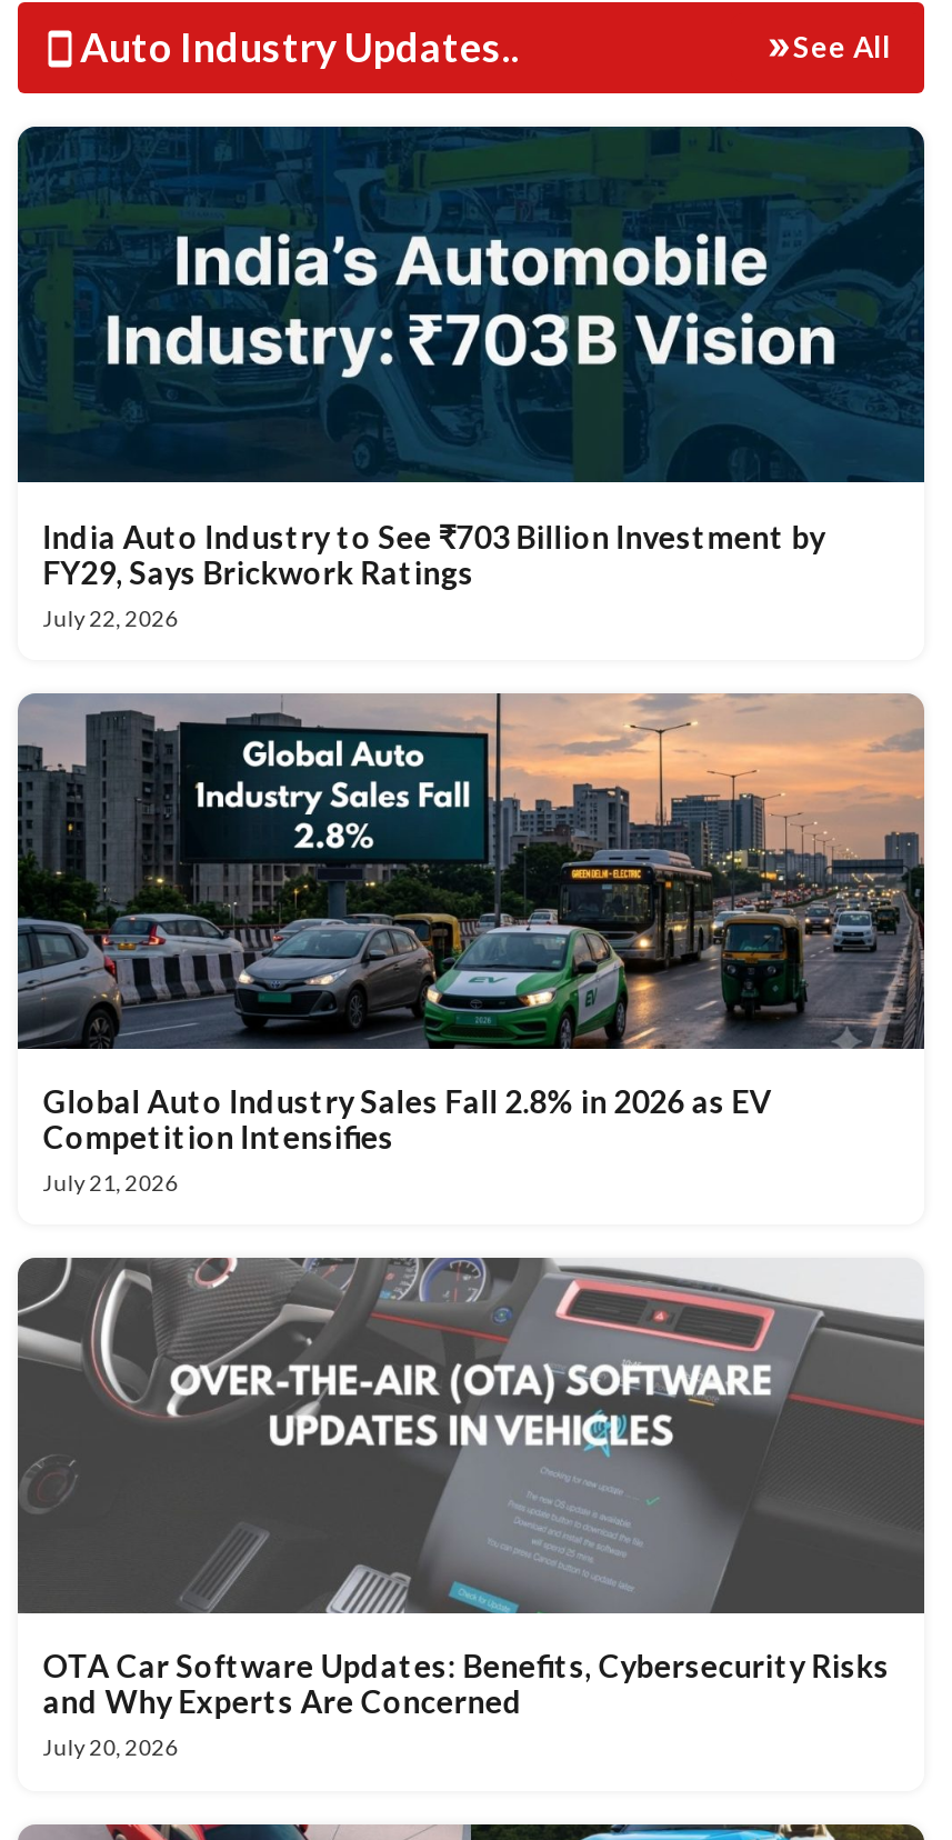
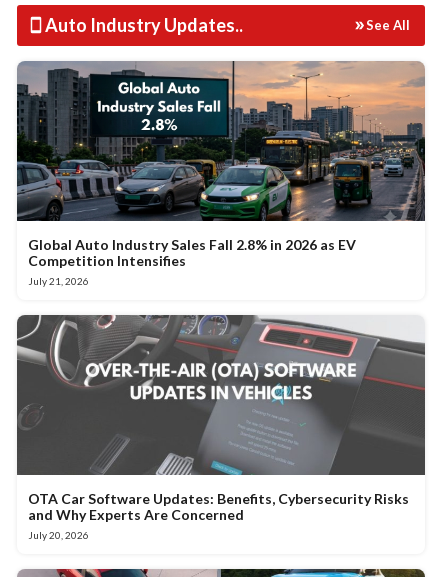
[18,124,926,630] [image] | India Auto Industry to See ₹703 Billion Investment by | FY29, Says Brickwork Ratings | July 22, 2026 -> none

